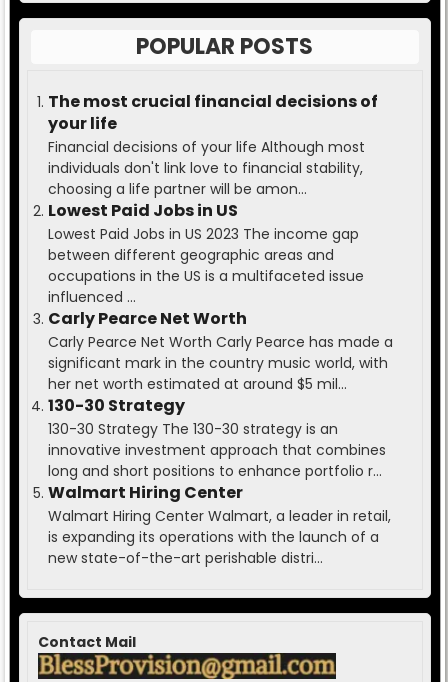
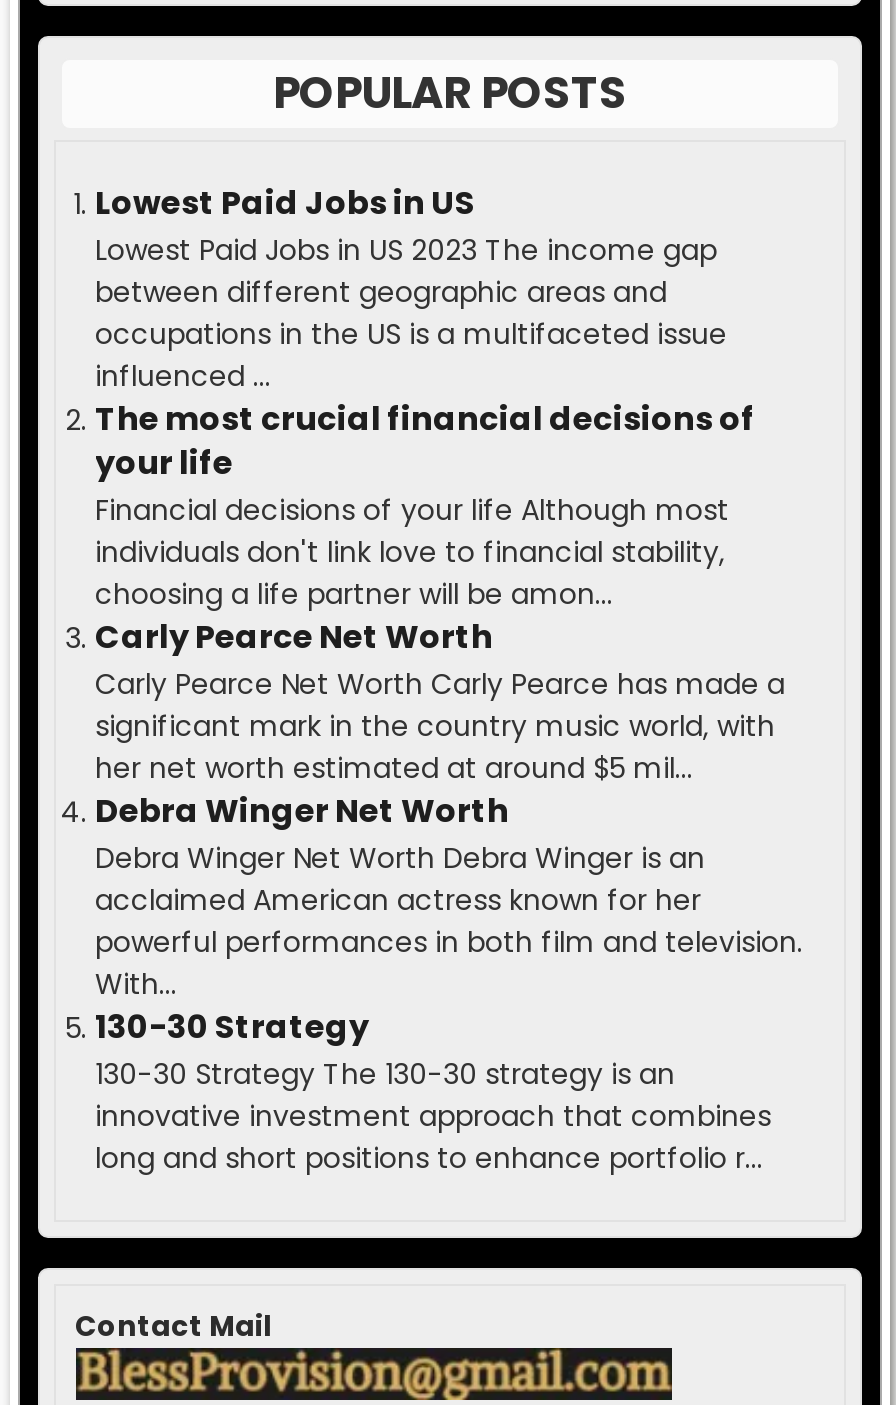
moved [47,90,377,199] -> [95,396,755,614]: The most crucial financial decisions of | your life | Financial decisions of your life Although most | individuals don't link love to financial stability, | choosing a life partner will be amon...
moved [47,199,363,307] -> [95,180,727,396]: Lowest Paid Jobs in US | Lowest Paid Jobs in US 2023 The income gap | between different geographic areas and | occupations in the US is a multifaceted issue | influenced ...
none -> [95,788,803,1004] Debra Winger Net Worth | Debra Winger Net Worth Debra Winger is an | acclaimed American actress known for her | powerful performances in both film and television. | With...
moved [47,394,385,481] -> [95,1004,771,1178]: 130-30 Strategy | 130-30 Strategy The 130-30 strategy is an | innovative investment approach that combines | long and short positions to enhance portfolio r...
[47,481,390,568] Walmart Hiring Center | Walmart Hiring Center Walmart, a leader in retail, | is expanding its operations with the launch of a | new state-of-the-art perishable distri... -> none

